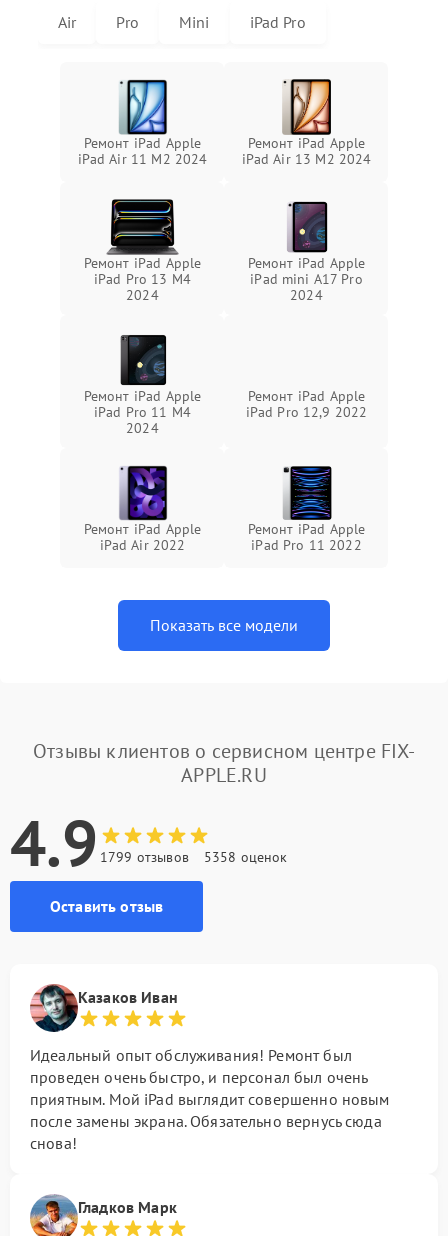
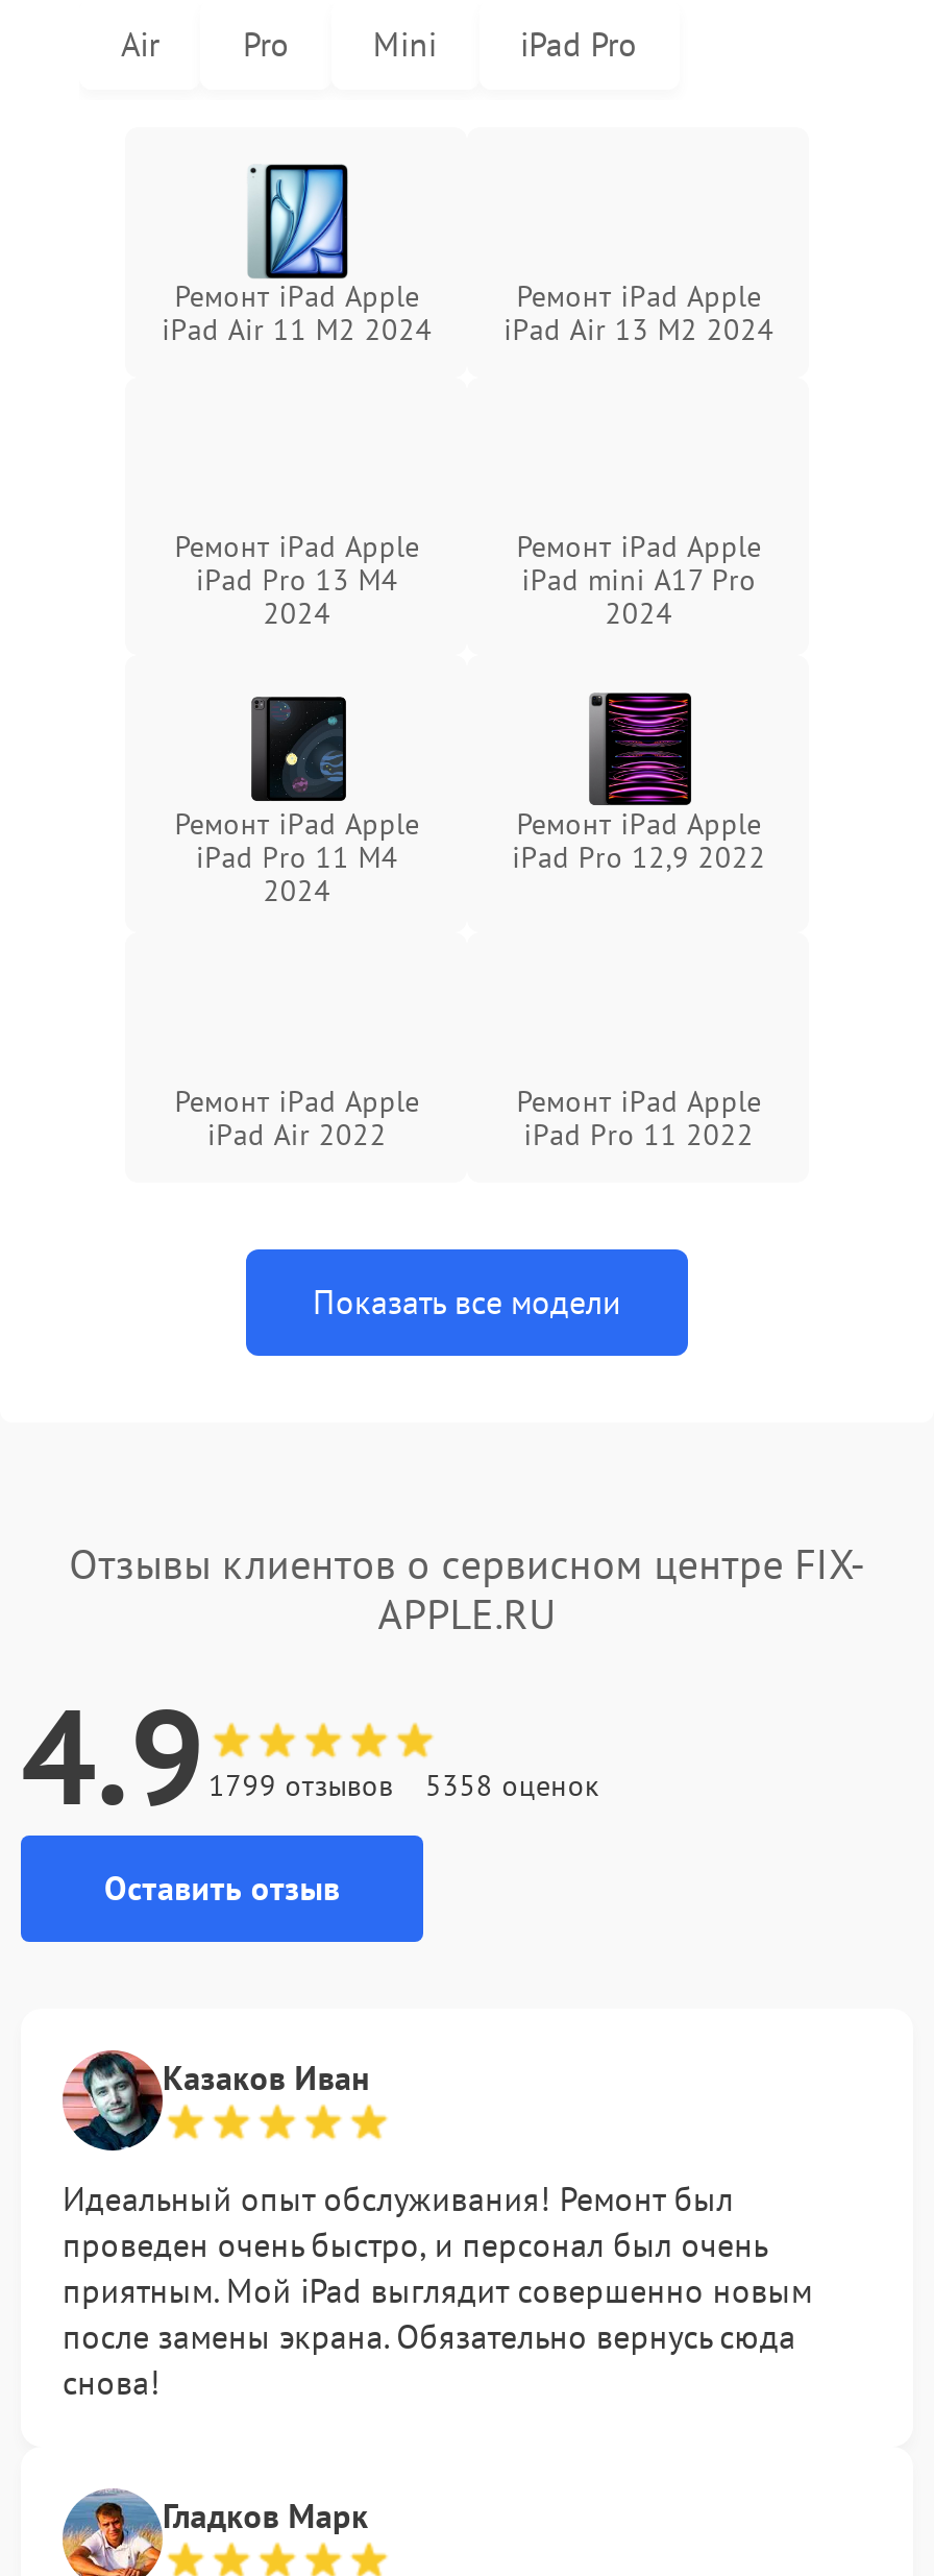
[282,78,332,132] [image] -> none
[107,198,178,252] [image] -> none
[287,201,328,252] [image] -> none
none -> [586,690,694,801] [image]
[118,465,168,518] [image] -> none
[282,465,333,518] [image] -> none

